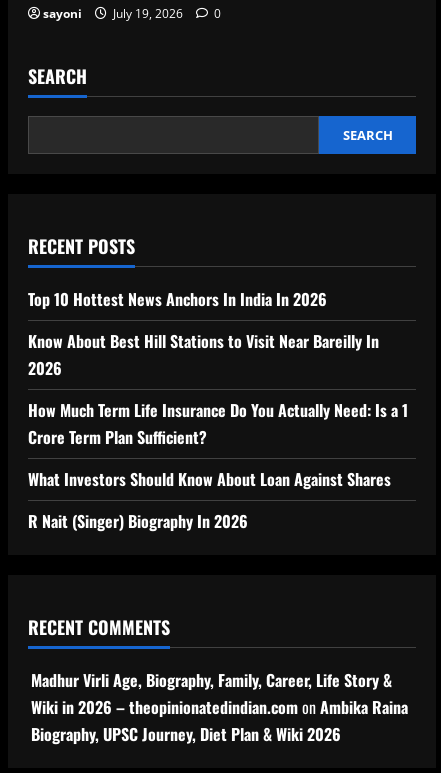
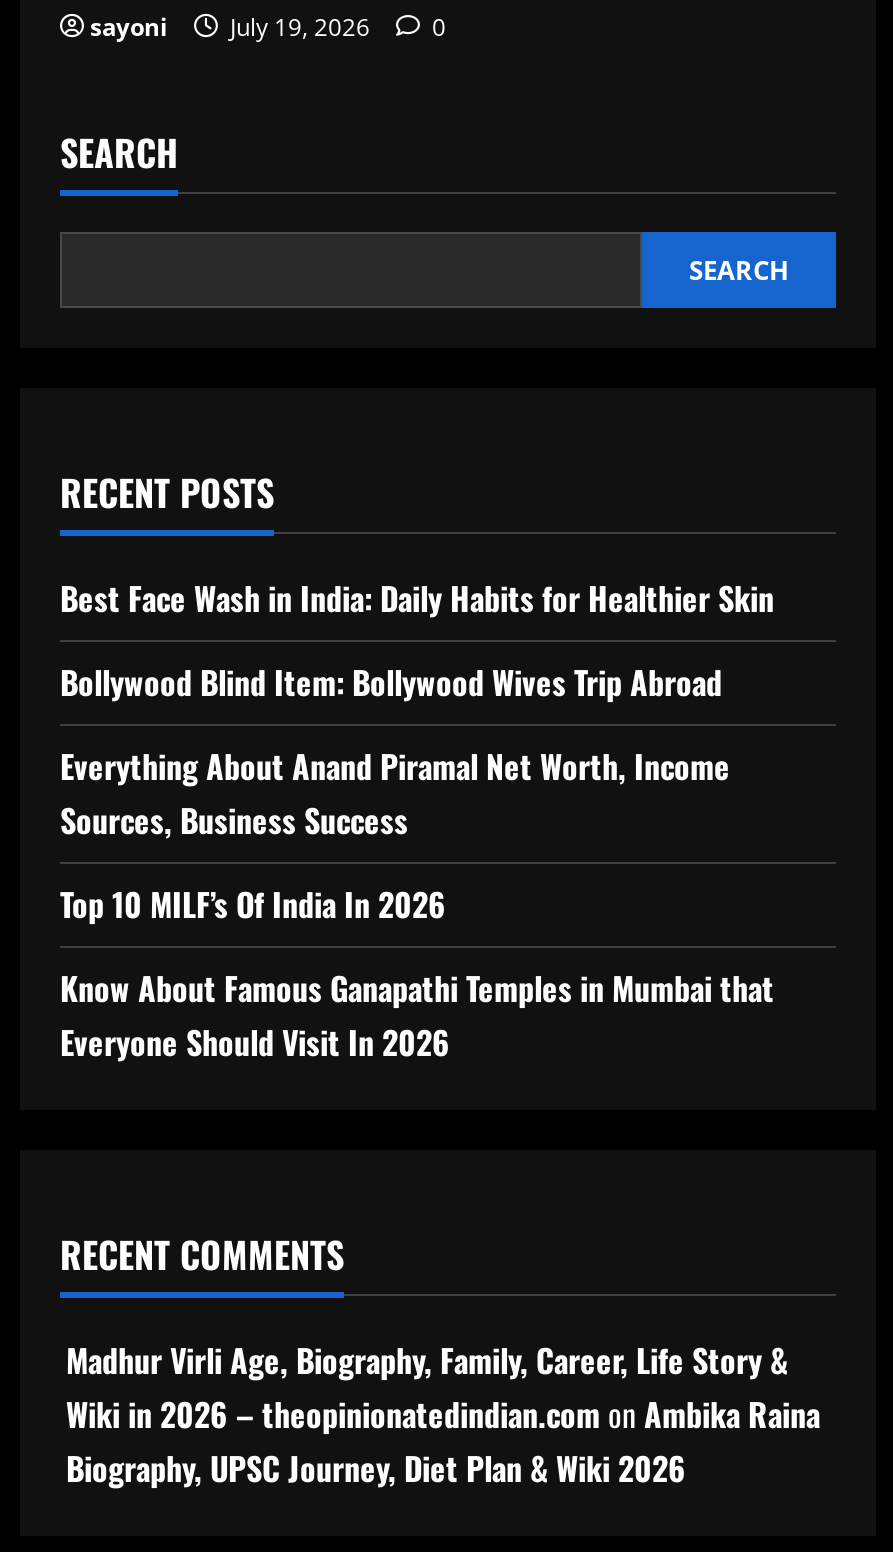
[28,287,327,311] Top 10 Hottest News Anchors In India In 2026 -> [60,574,774,622] Best Face Wash in India: Daily Habits for Healthier Skin
[28,329,379,380] Know About Best Hill Stations to Visit Near Bareilly In | 2026 -> [60,658,722,706] Bollywood Blind Item: Bollywood Wives Trip Abroad
[28,398,408,449] How Much Term Life Insurance Do You Actually Need: Is a 1 | Crore Term Plan Sufficient? -> [60,742,730,844] Everything About Anand Piramal Net Worth, Income | Sources, Business Success
[28,467,391,491] What Investors Should Know About Loan Against Shares -> [60,880,446,928] Top 10 MILF’s Of India In 2026
[28,509,248,533] R Nait (Singer) Biography In 2026 -> [60,964,774,1066] Know About Famous Ganapathi Temples in Mumbai that | Everyone Should Visit In 2026

